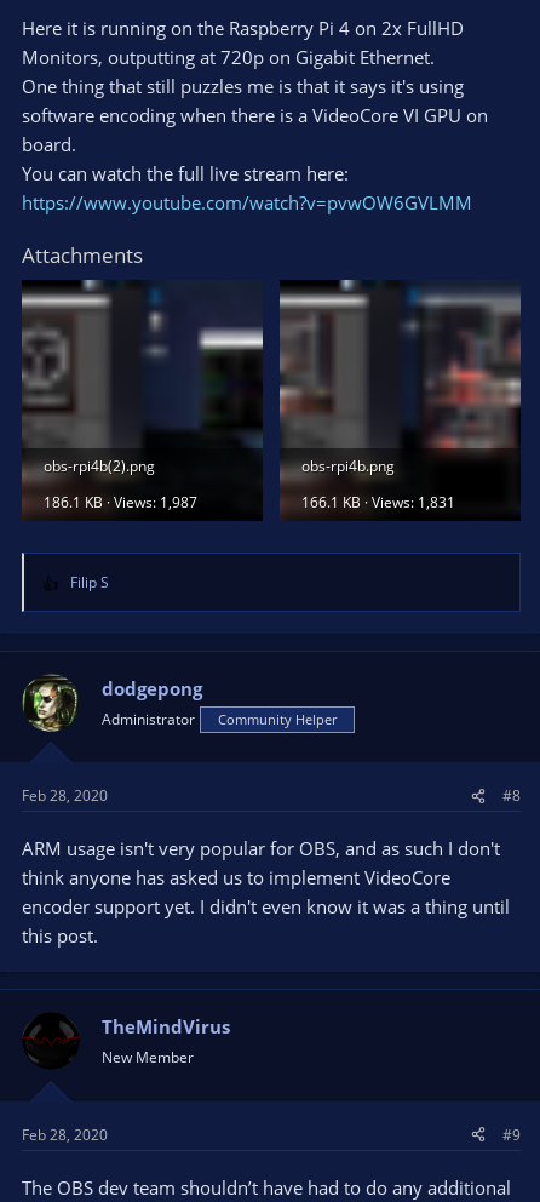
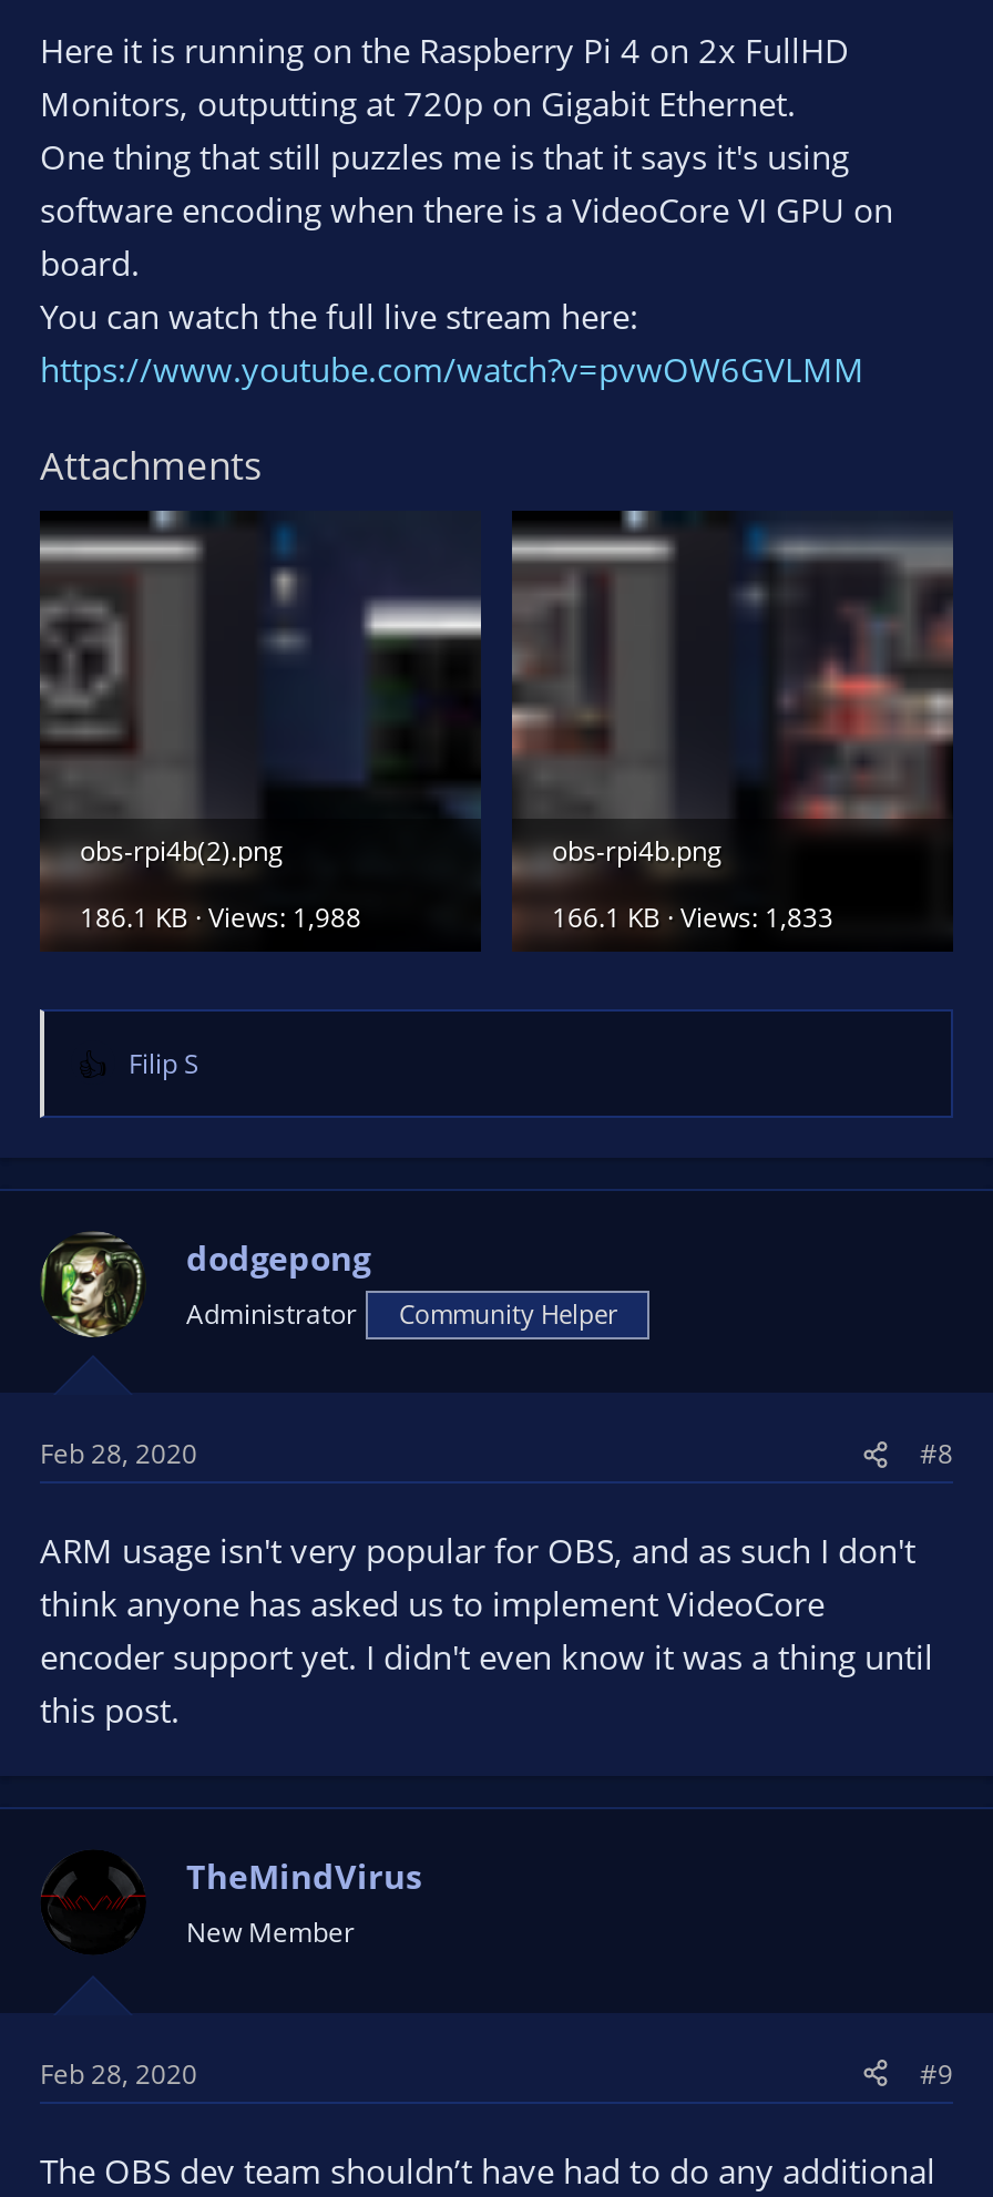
[44,492,197,513] 186.1 KB · Views: 1,987 -> [80,899,361,936] 186.1 KB · Views: 1,988
[301,492,455,513] 166.1 KB · Views: 1,831 -> [552,899,833,936] 166.1 KB · Views: 1,833

